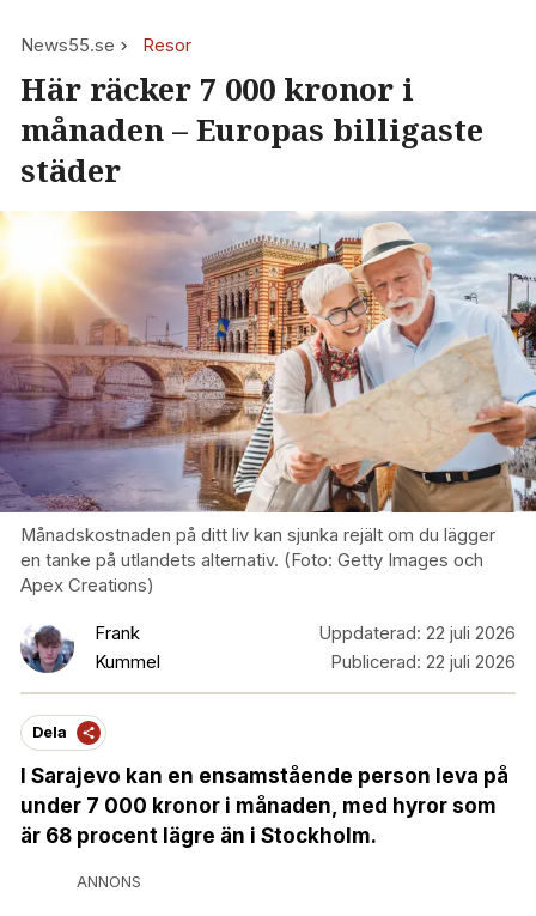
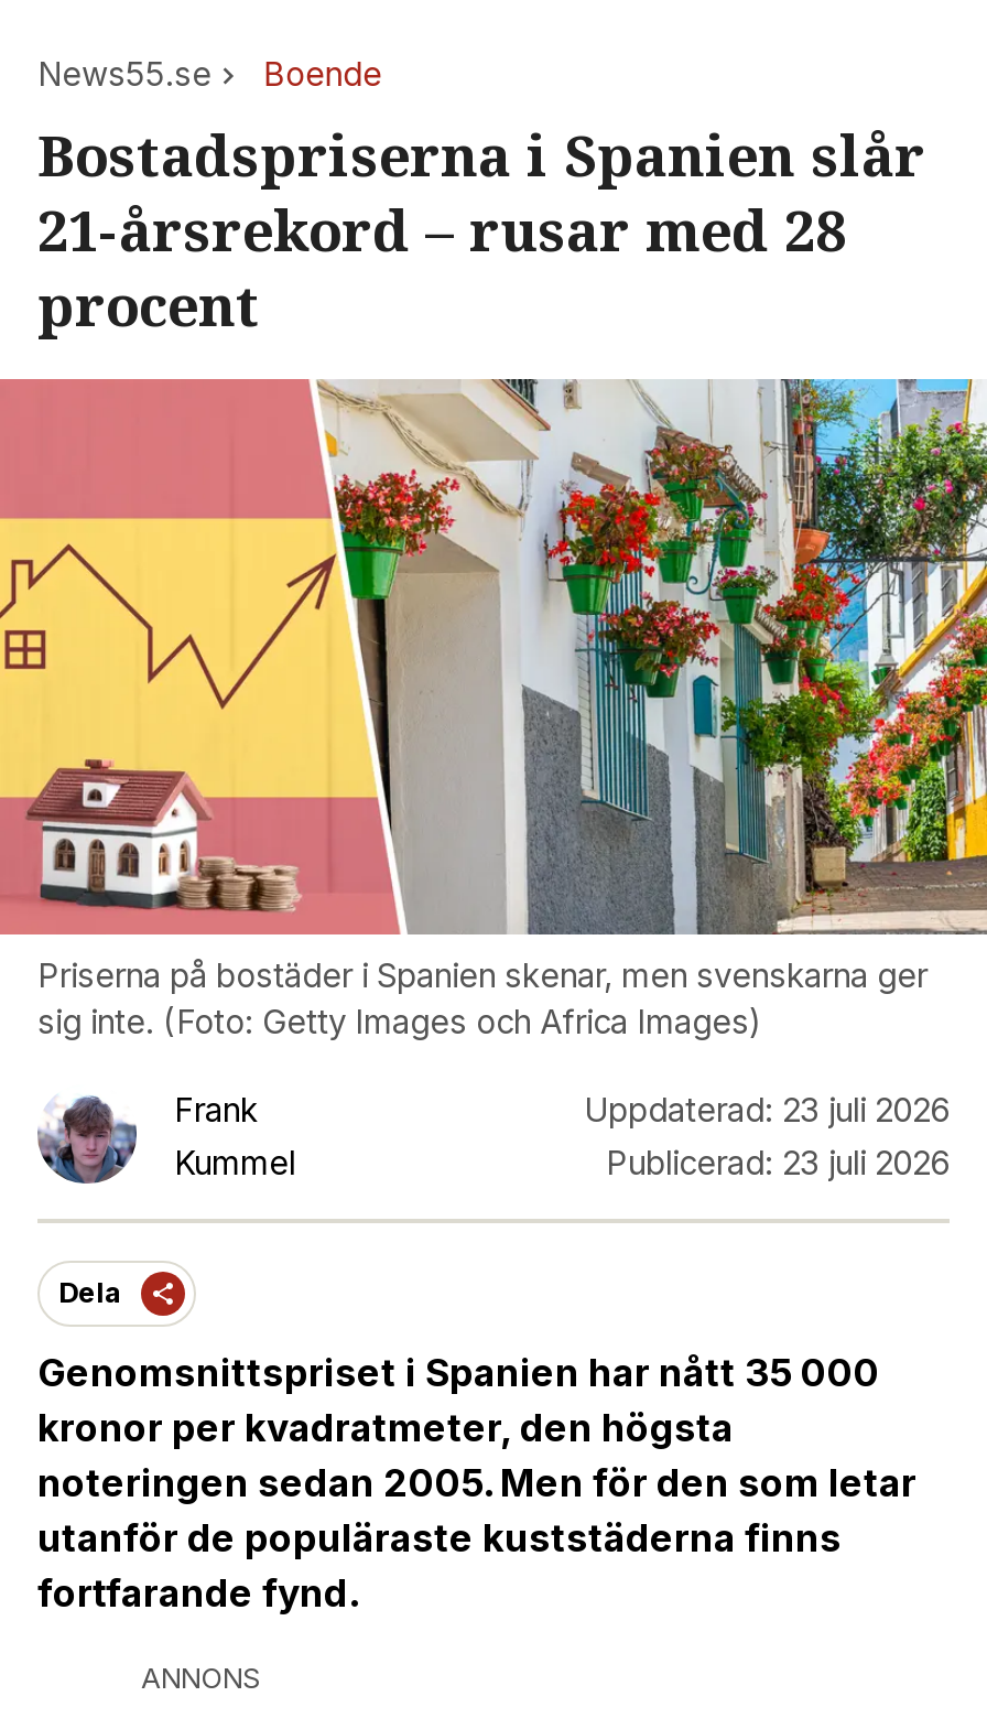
[20,35,483,191] Resor | Här räcker 7 000 kronor i | månaden – Europas billigaste | städer -> [37,55,925,342] Boende | Bostadspriserna i Spanien slår | 21-årsrekord – rusar med 28 | procent
[4,211,532,596] [image] | Månadskostnaden på ditt liv kan sjunka rejält om du lägger | en tanke på utlandets alternativ. (Foto: Getty Images och | Apex Creations) -> [7,377,980,1042] [image] | Priserna på bostäder i Spanien skenar, men svenskarna ger | sig inte. (Foto: Getty Images och Africa Images)
moved [19,623,160,742] -> [35,1091,295,1310]: [image] | Frank | Kummel | Dela
[318,623,516,644] Uppdaterad: 22 juli 2026 -> [584,1091,950,1130] Uppdaterad: 23 juli 2026
[330,651,516,673] Publicerad: 22 juli 2026 -> [606,1144,950,1183] Publicerad: 23 juli 2026
[20,764,508,847] I Sarajevo kan en ensamstående person leva på | under 7 000 kronor i månaden, med hyror som | är 68 procent lägre än i Stockholm. -> [37,1350,916,1615] Genomsnittspriset i Spanien har nått 35 000 | kronor per kvadratmeter, den högsta | noteringen sedan 2005. Men för den som letar | utanför de populäraste kuststäderna finns | fortfarande fynd.

